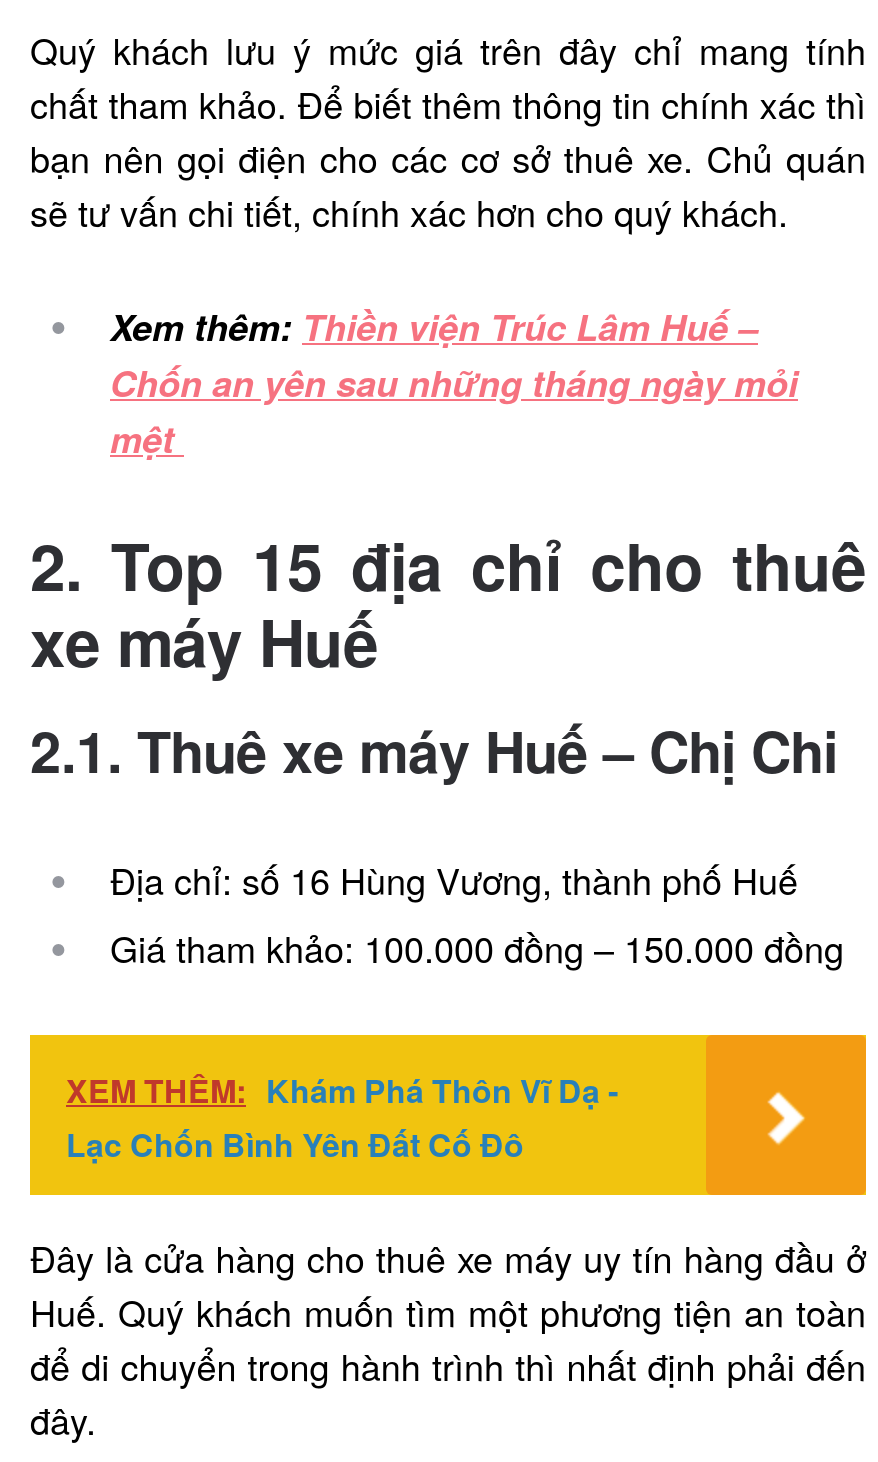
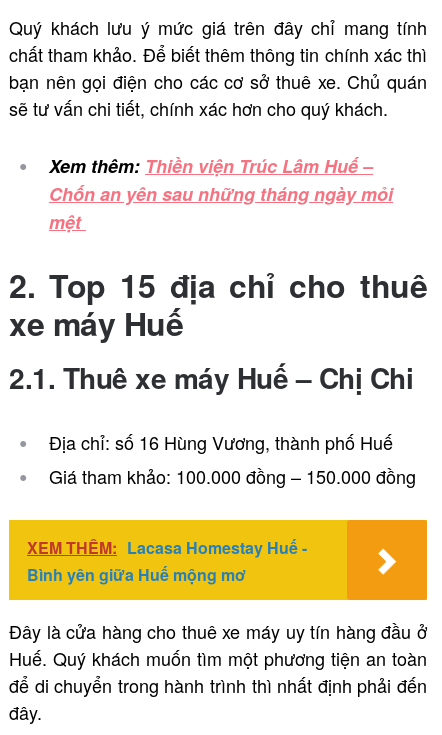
[66,1066,618,1166] XEM THÊM: Khám Phá Thôn Vĩ Dạ - | Lạc Chốn Bình Yên Đất Cố Đô -> [27,536,307,586] XEM THÊM: Lacasa Homestay Huế - | Bình yên giữa Huế mộng mơ

